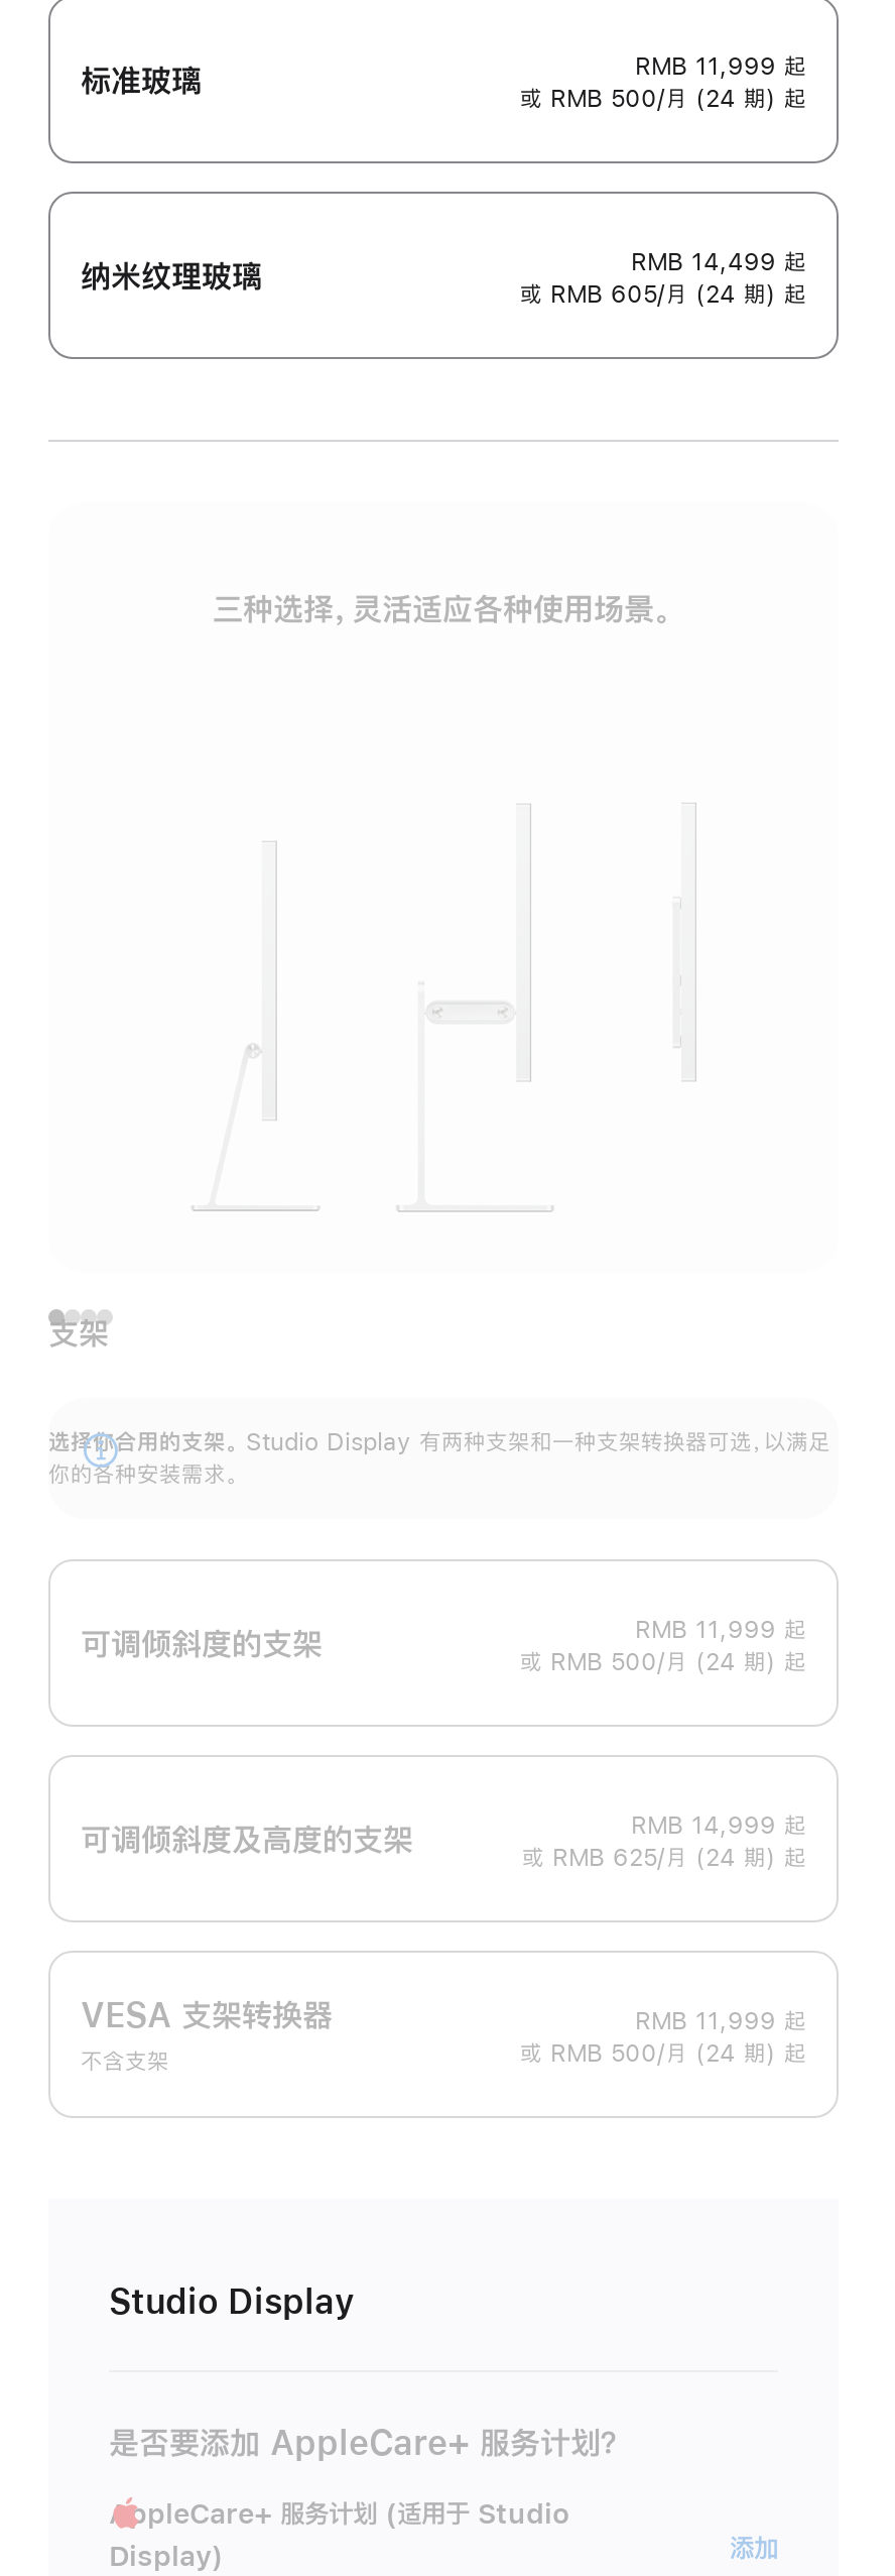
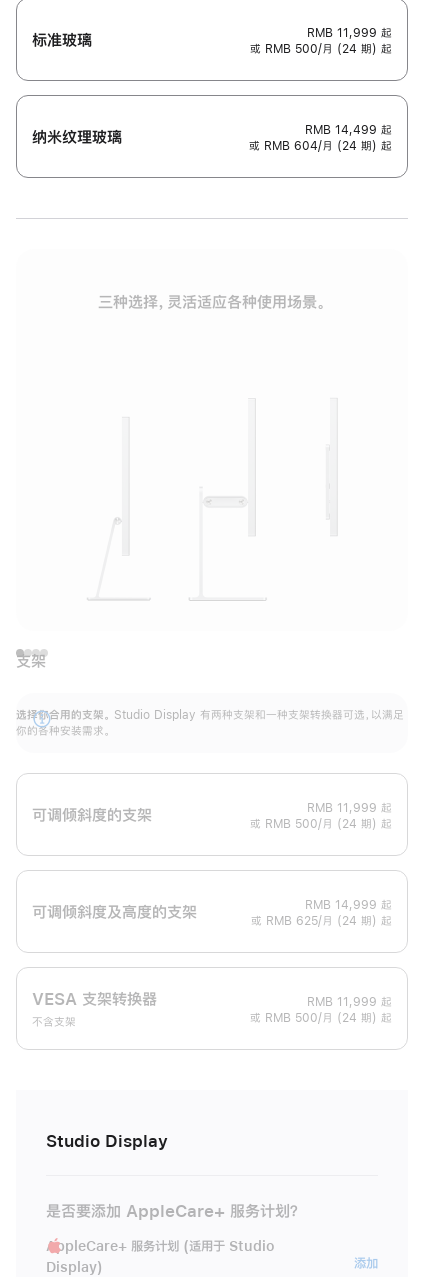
[520,283,806,307] 或 RMB 605/月 (24 期) 起 -> [249,140,392,152] 或 RMB 604/月 (24 期) 起

